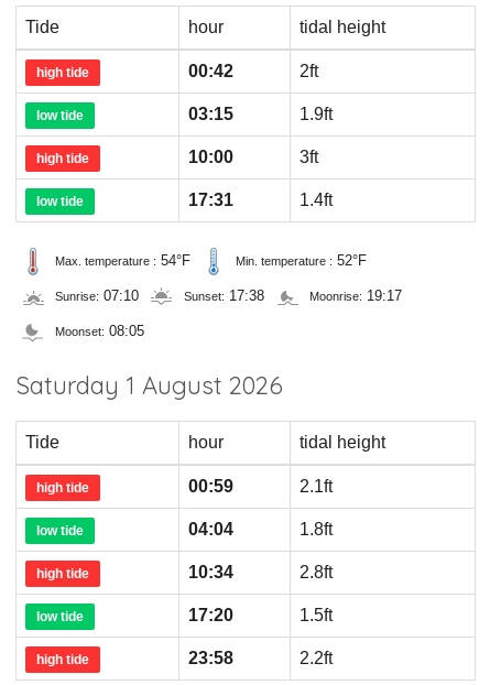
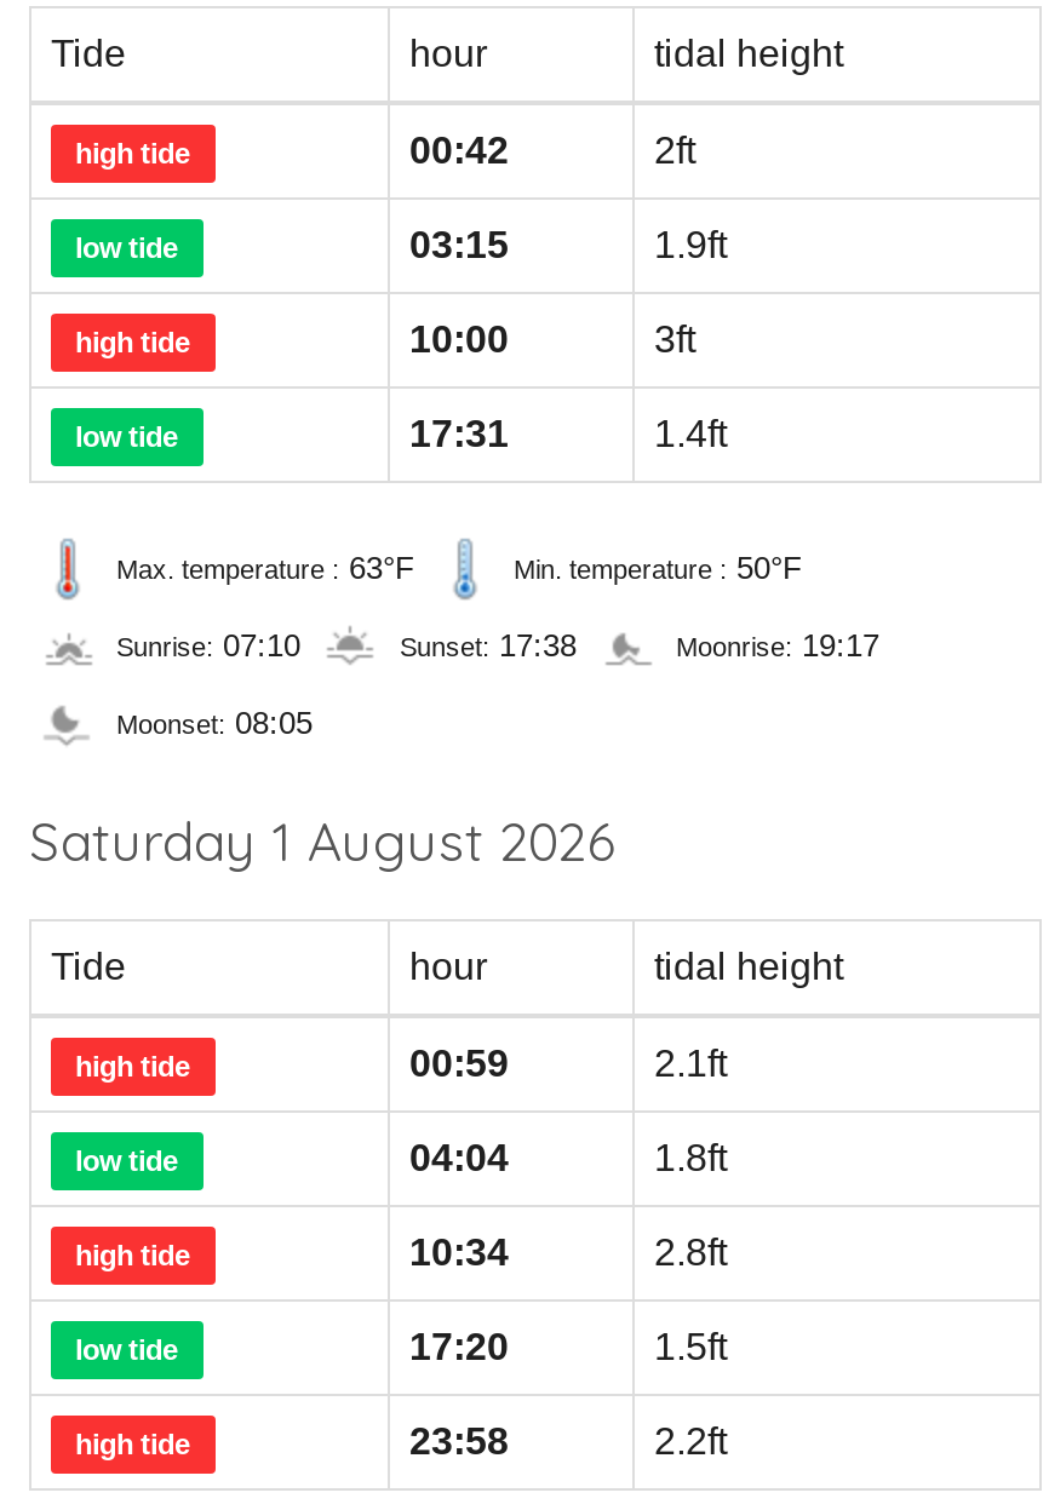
[55,253,190,269] Max. temperature : 54°F -> [116,550,414,586] Max. temperature : 63°F
[236,253,367,269] Min. temperature : 52°F -> [514,550,802,586] Min. temperature : 50°F

